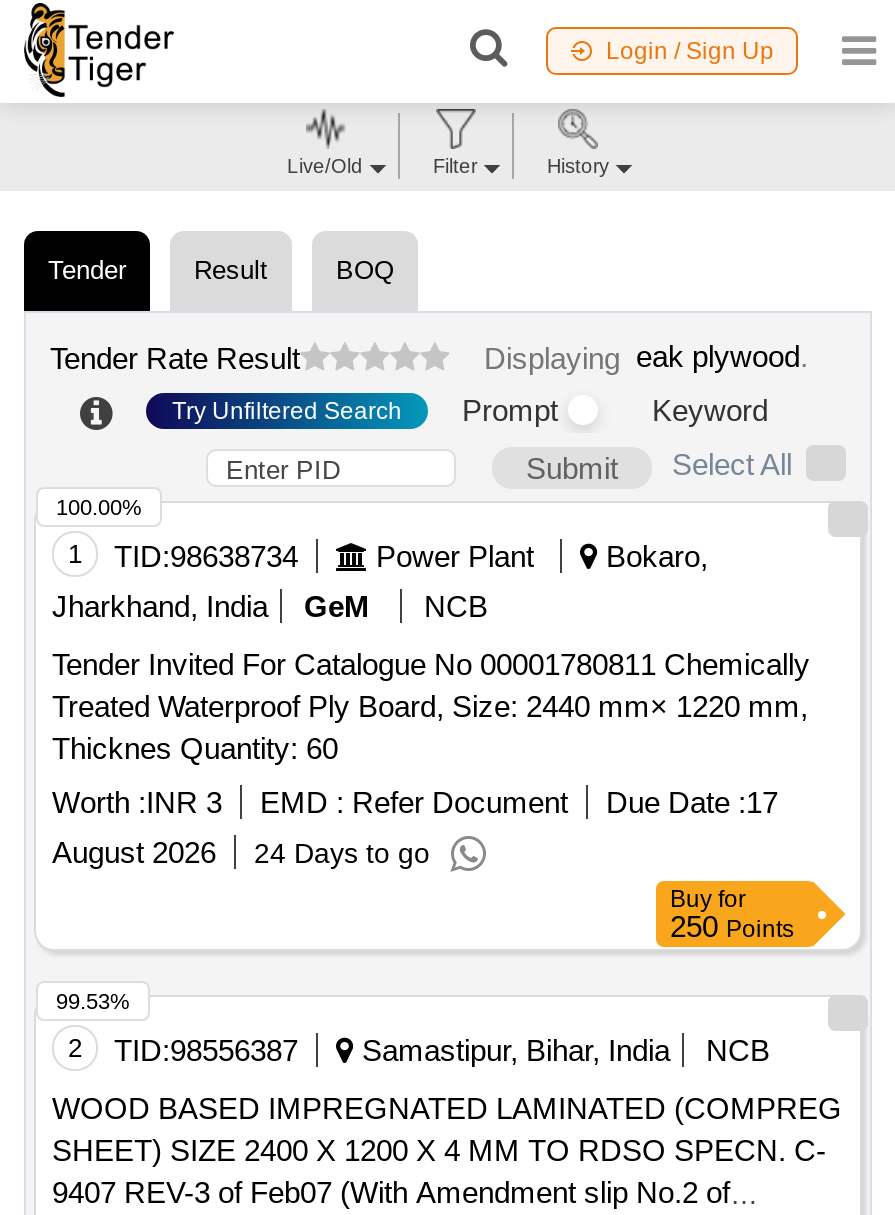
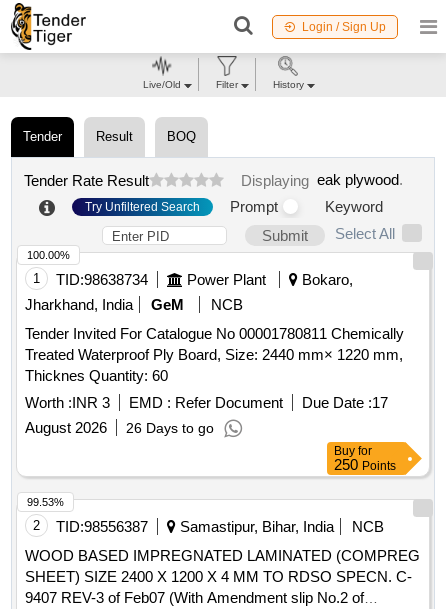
[52,835,430,869] August 2026 24 Days to go -> [25,419,214,436] August 2026 26 Days to go

